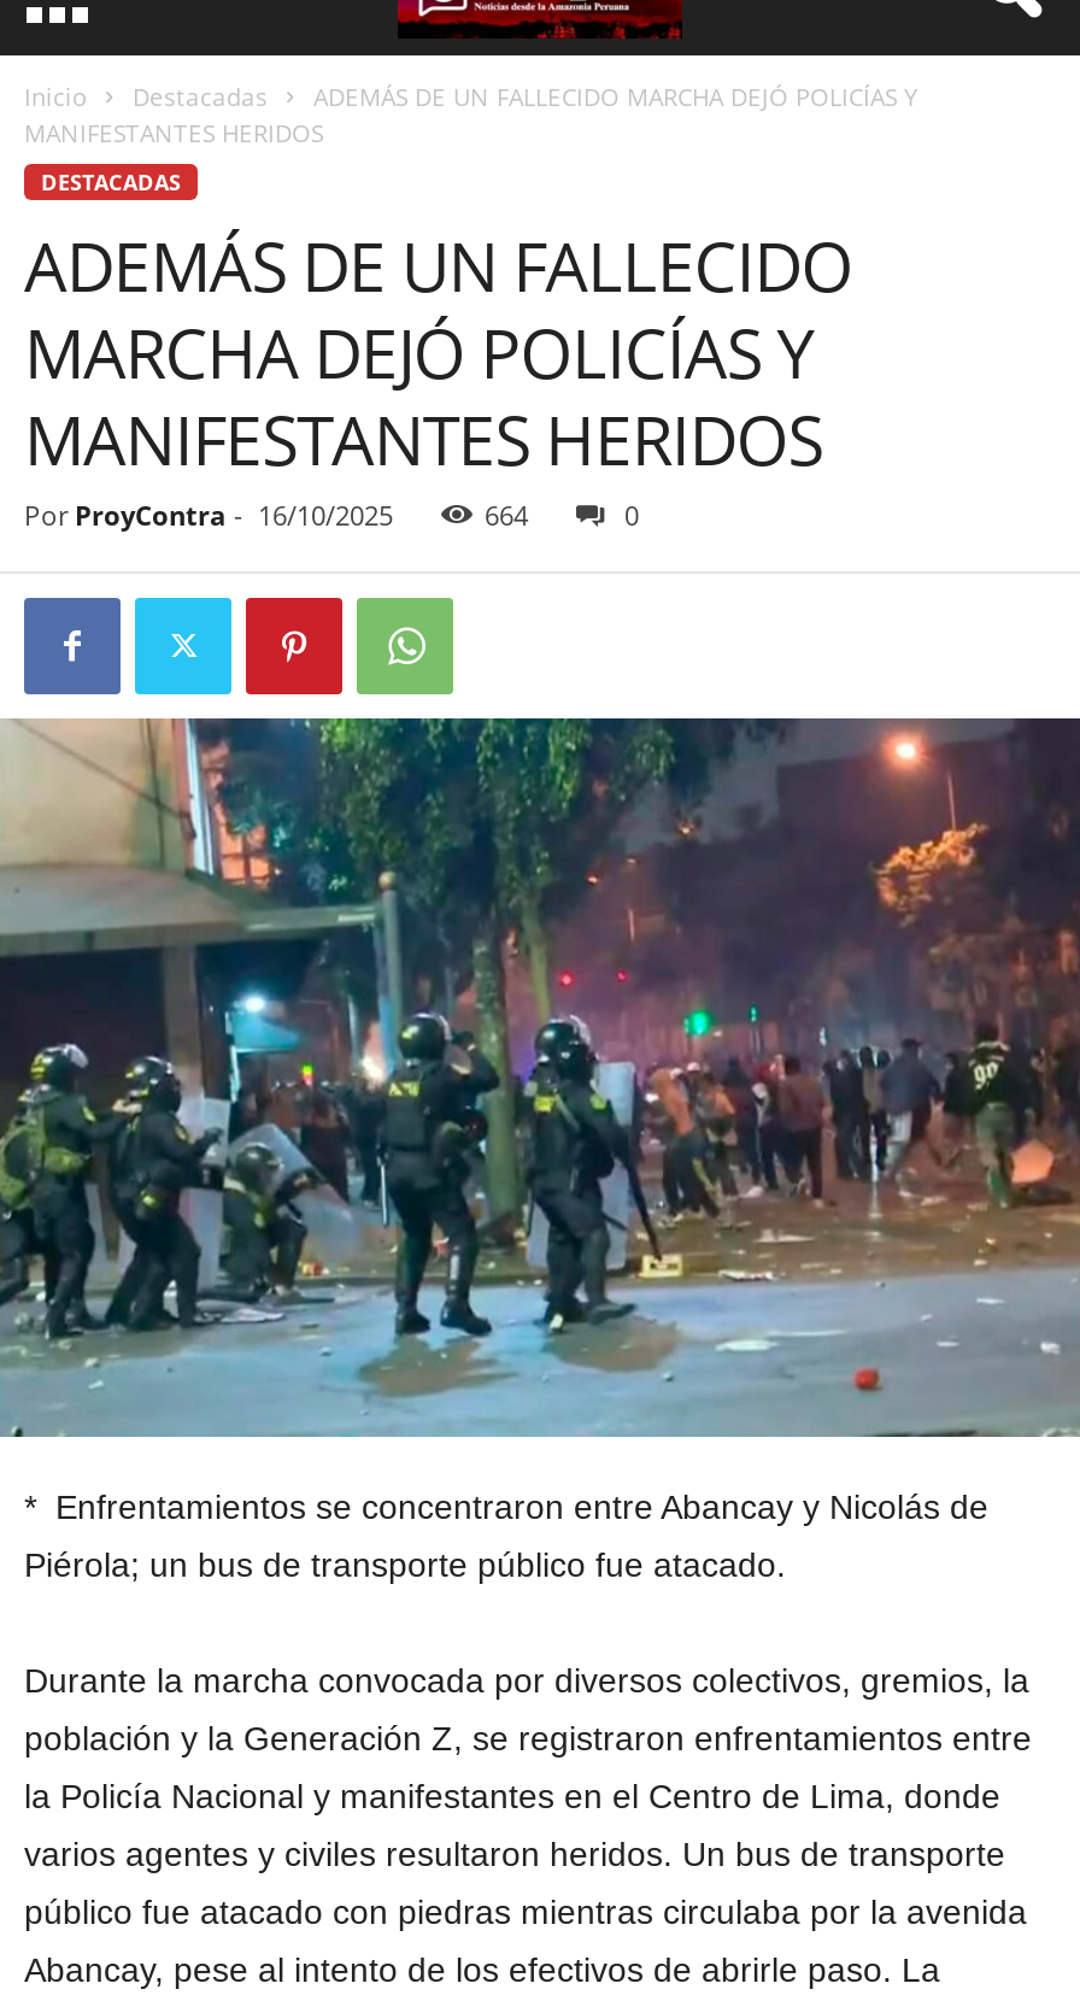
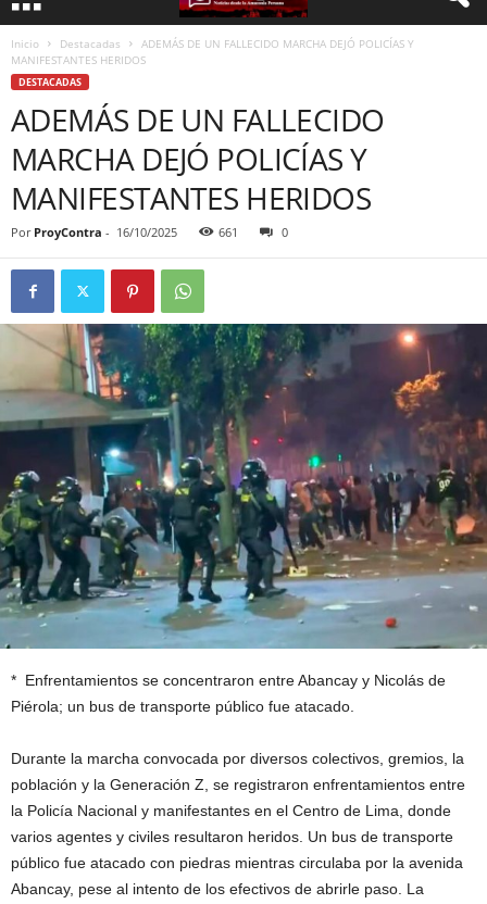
[485,497,528,533] 664 -> [218,224,238,240] 661

